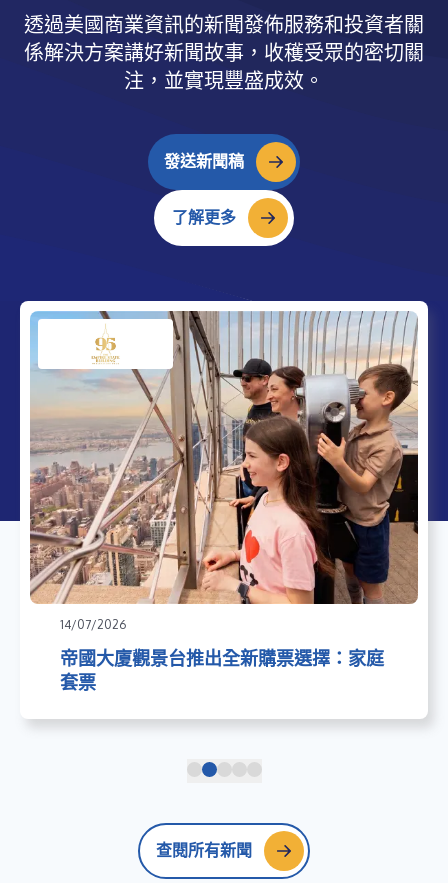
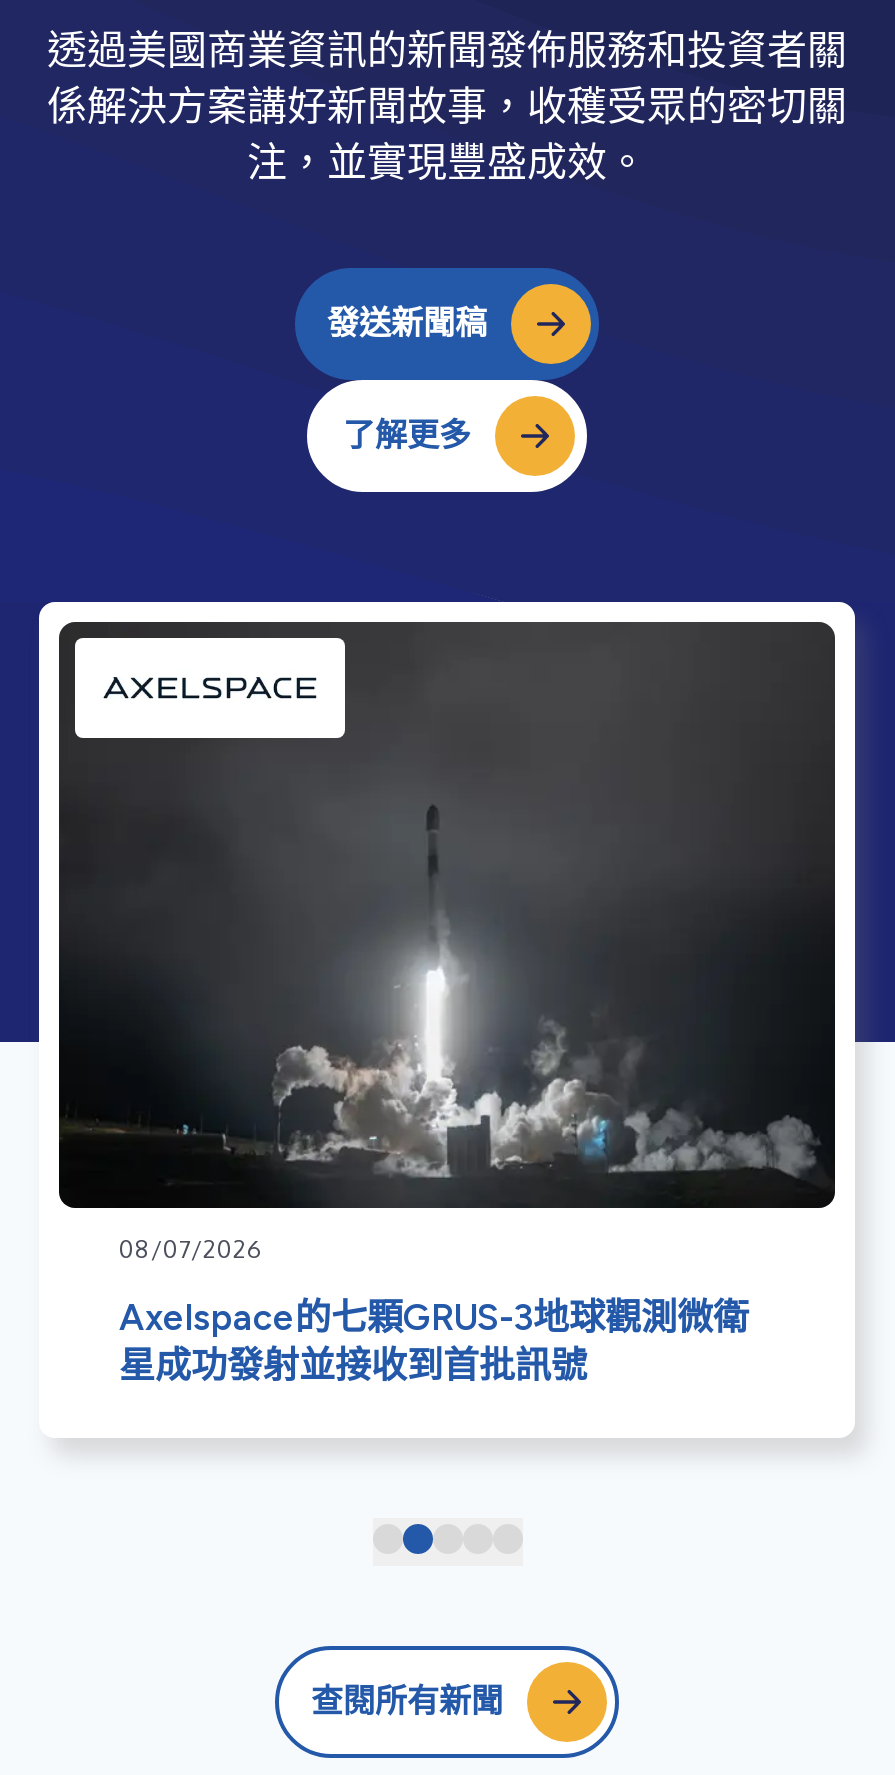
[29,311,419,632] [image] | 14/07/2026 -> [57,620,837,1264] [image] | 08/07/2026
[60,648,384,694] 帝國大廈觀景台推出全新購票選擇：家庭 | 套票 -> [119,1296,749,1388] Axelspace的七顆GRUS-3地球觀測微衛 | 星成功發射並接收到首批訊號

